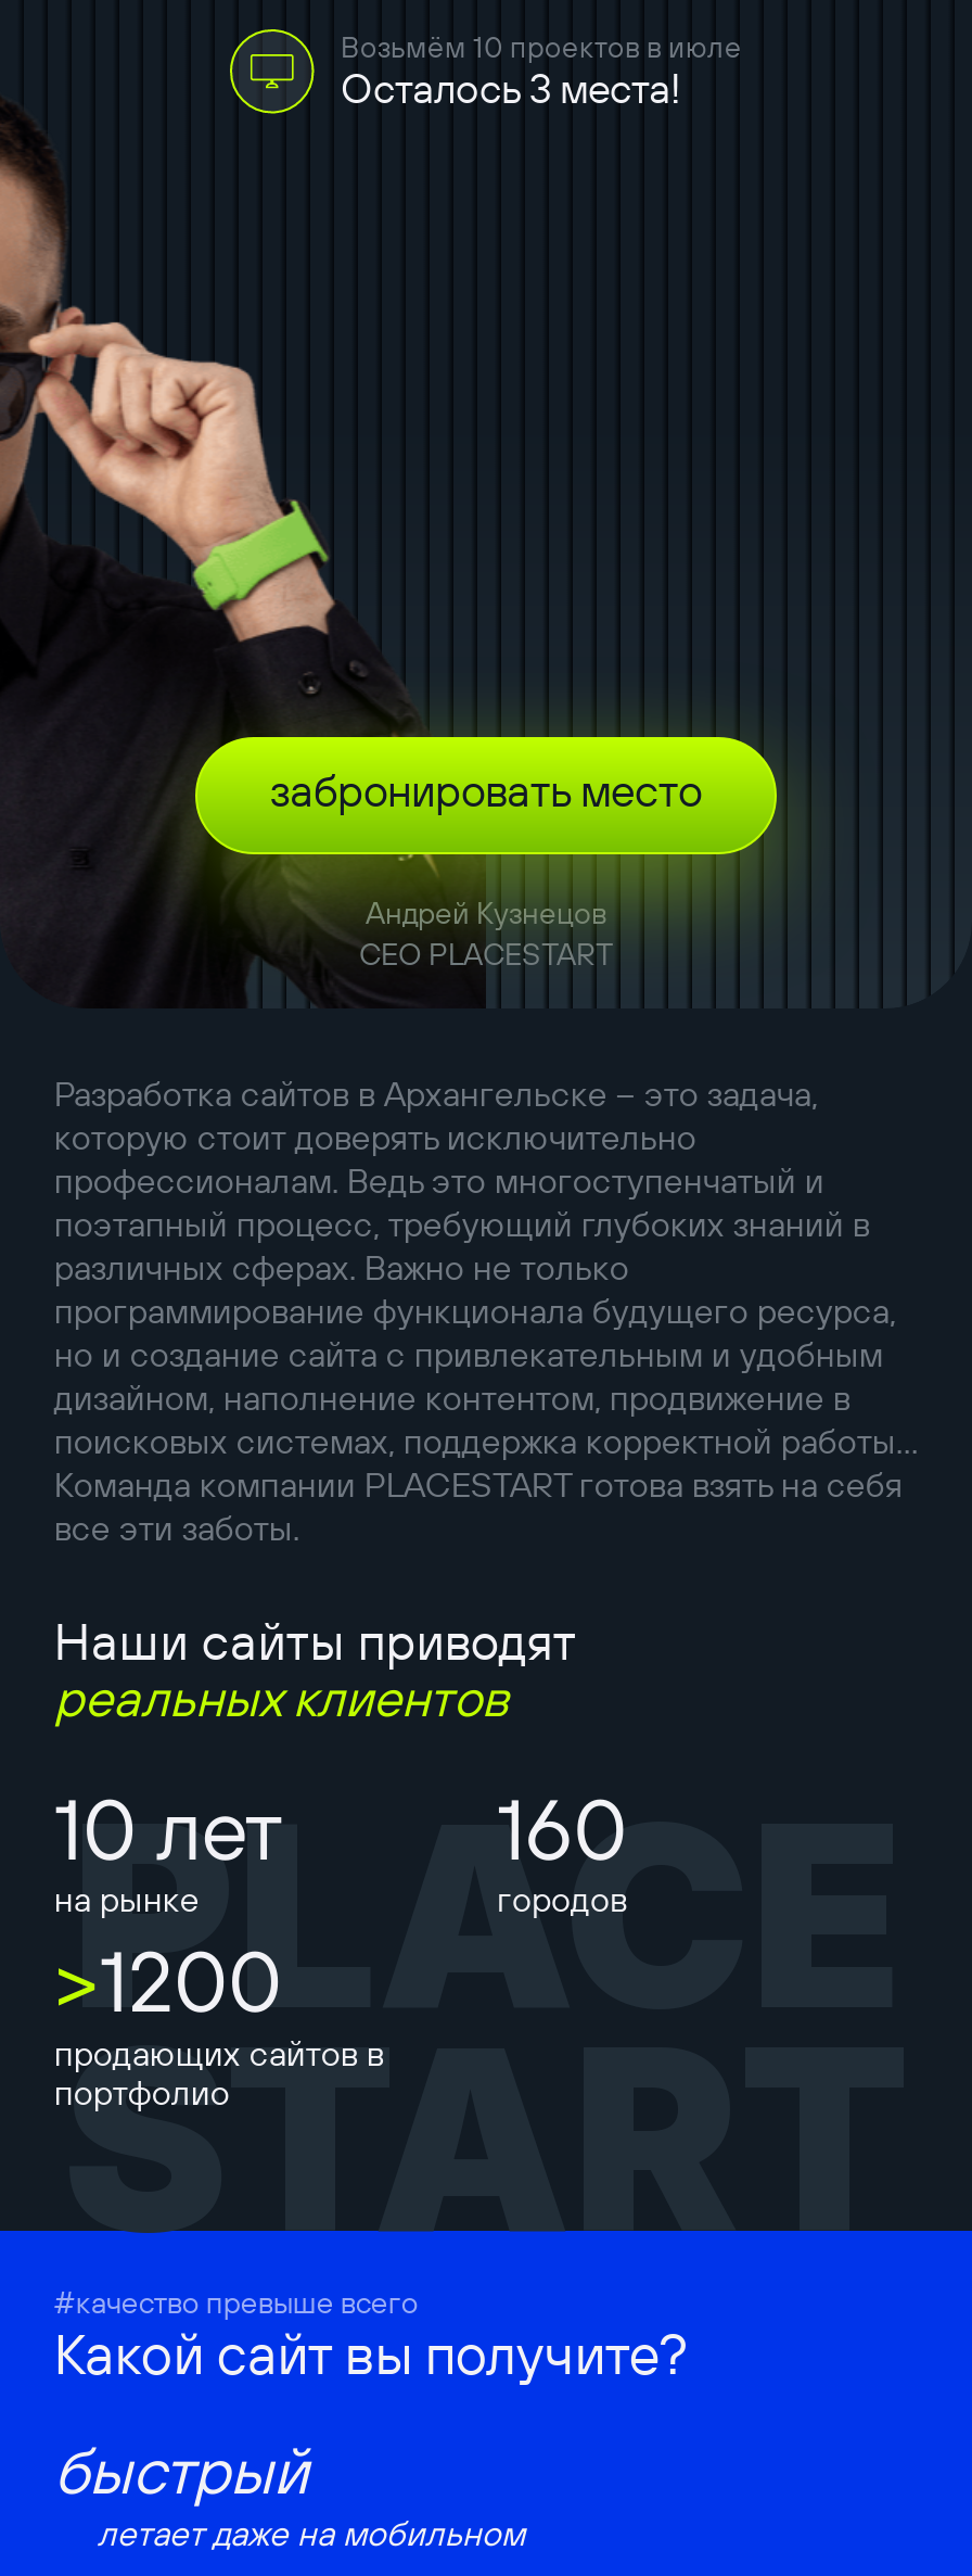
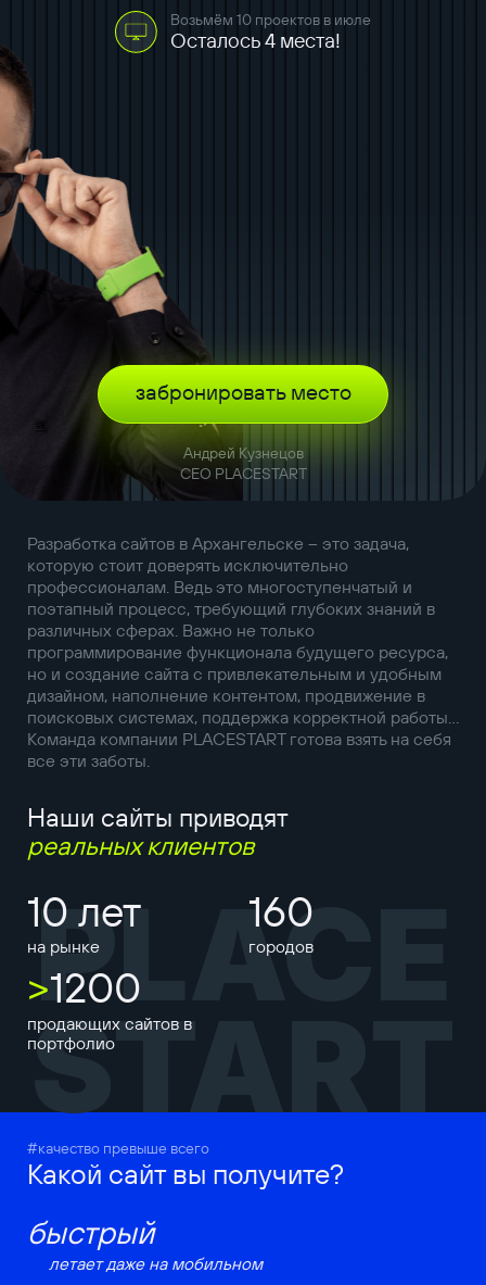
[341,61,681,114] Осталось 3 места! -> [170,27,341,53] Осталось 4 места!

